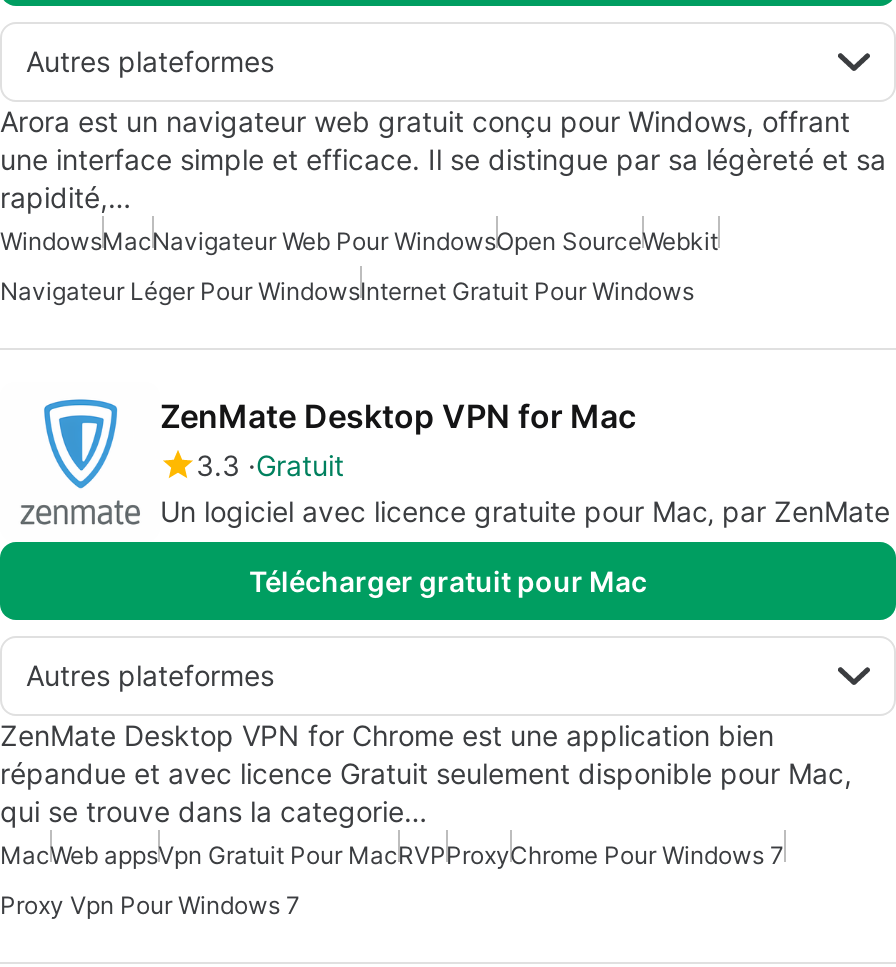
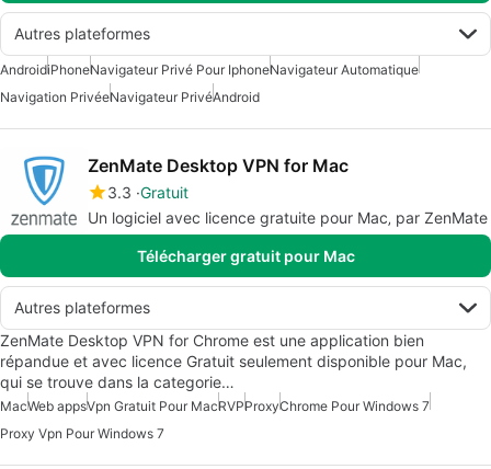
[0,104,886,256] Arora est un navigateur web gratuit conçu pour Windows, offrant | une interface simple et efficace. Il se distingue par sa légèreté et sa | rapidité,… | WindowsMacNavigateur Web Pour WindowsOpen SourceWebkit -> [0,61,419,78] AndroidiPhoneNavigateur Privé Pour IphoneNavigateur Automatique
[0,276,694,306] Navigateur Léger Pour WindowsInternet Gratuit Pour Windows -> [0,89,260,105] Navigation PrivéeNavigateur PrivéAndroid

